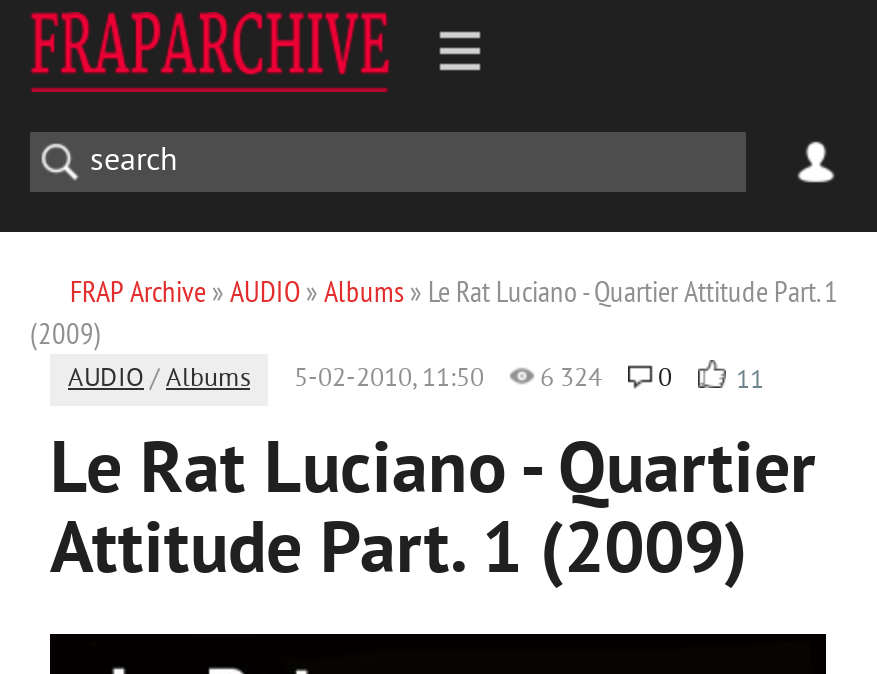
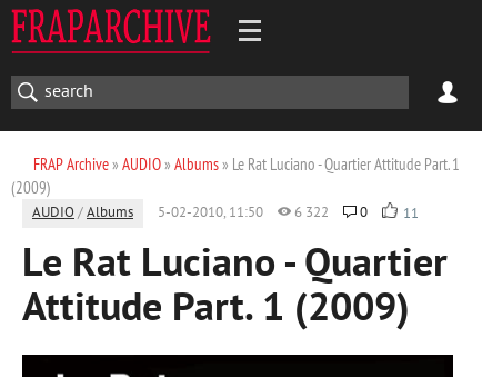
[68,364,764,398] AUDIO / Albums 5-02-2010, 11:50 6 324 0 11 -> [32,205,419,224] AUDIO / Albums 5-02-2010, 11:50 6 322 0 11

